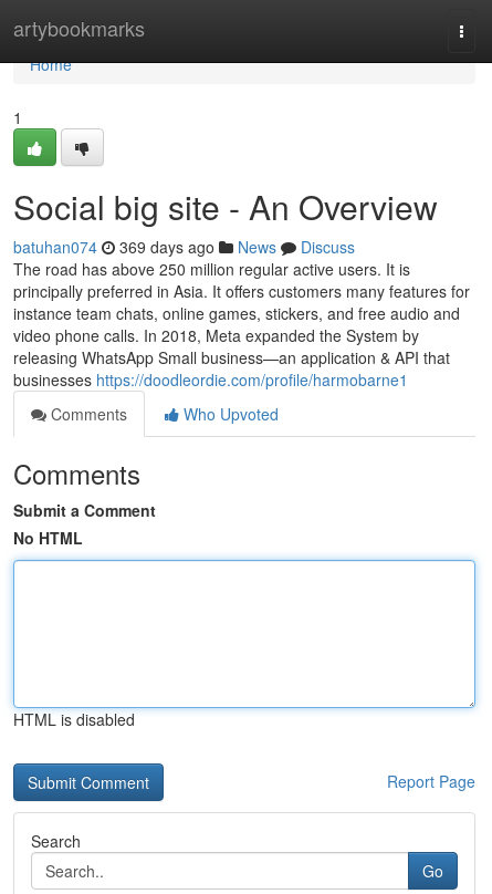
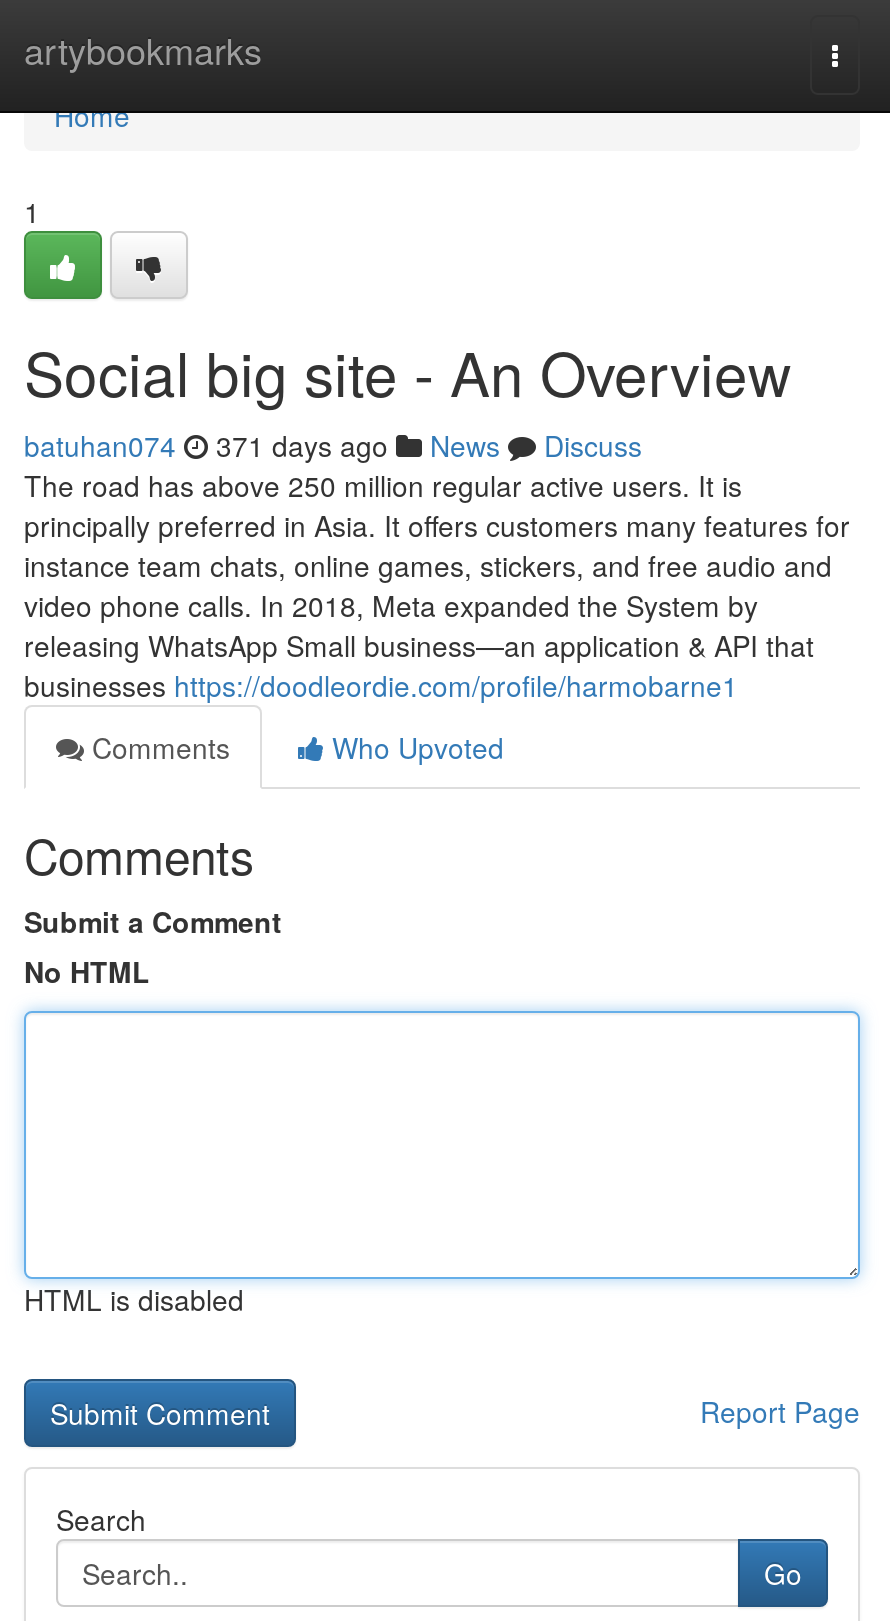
[13,236,355,258] batuhan074 369 days ago News Discuss -> [24,425,642,465] batuhan074 371 days ago News Discuss

